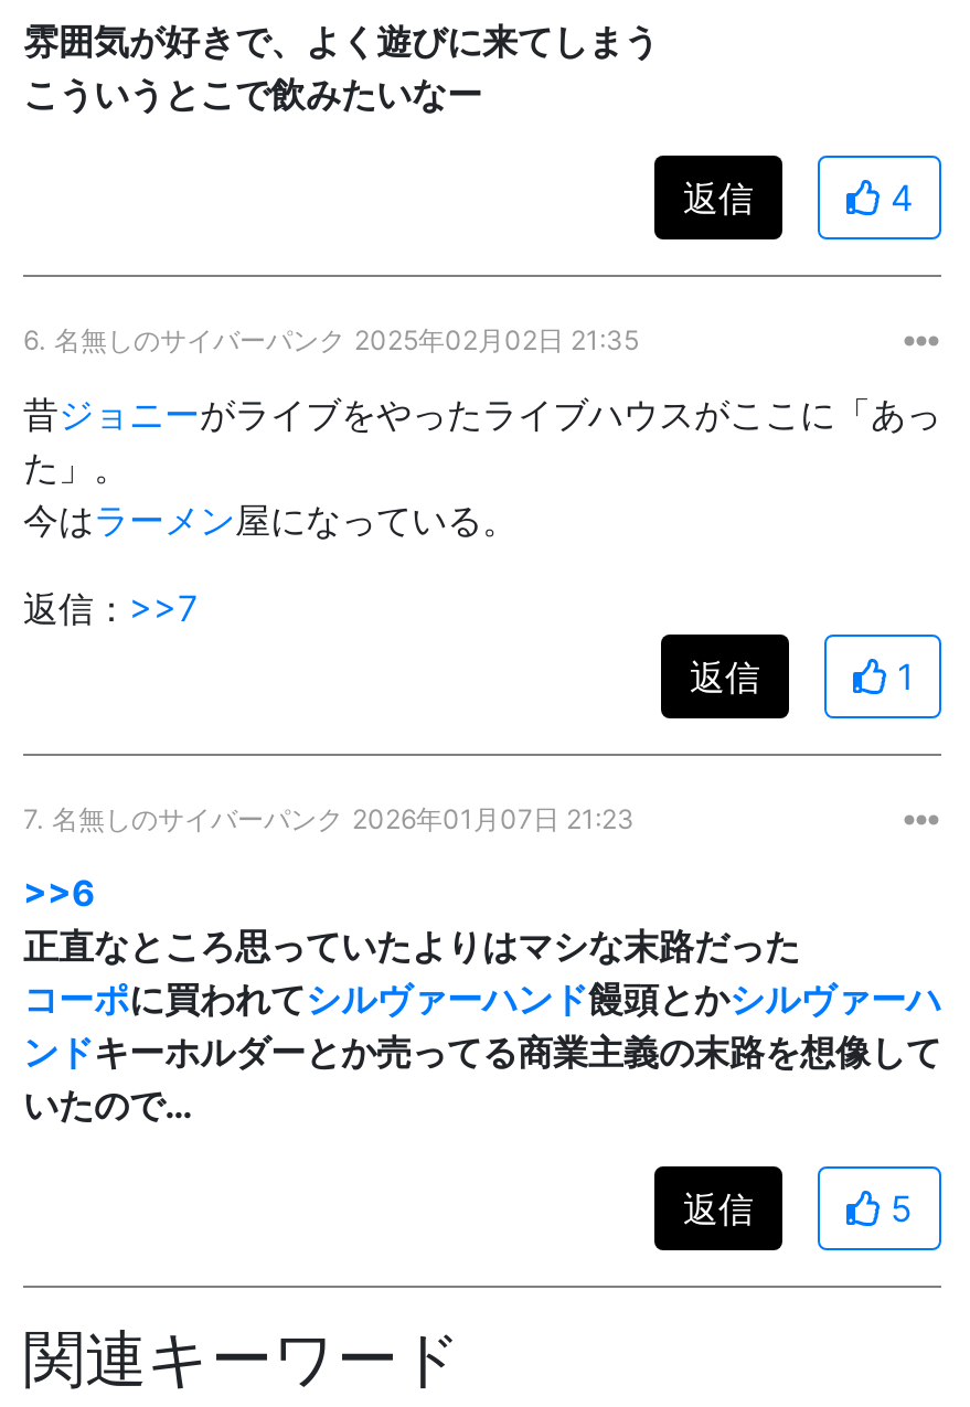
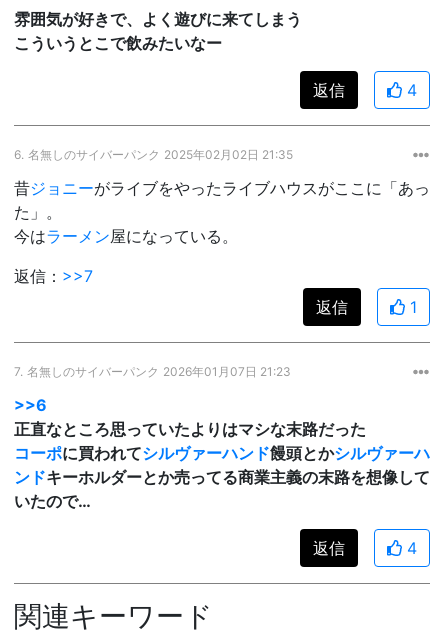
[891,1186,913,1230] 5 -> [407,538,417,558] 4

